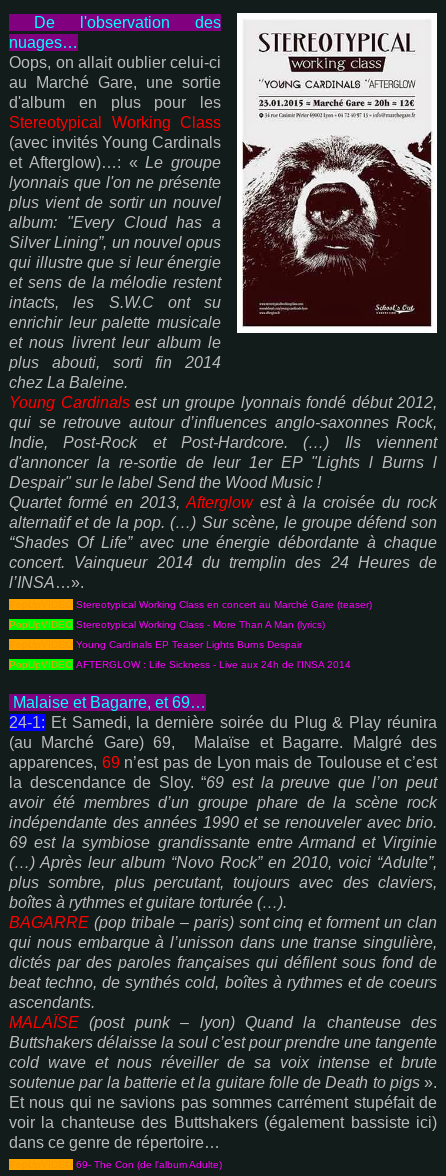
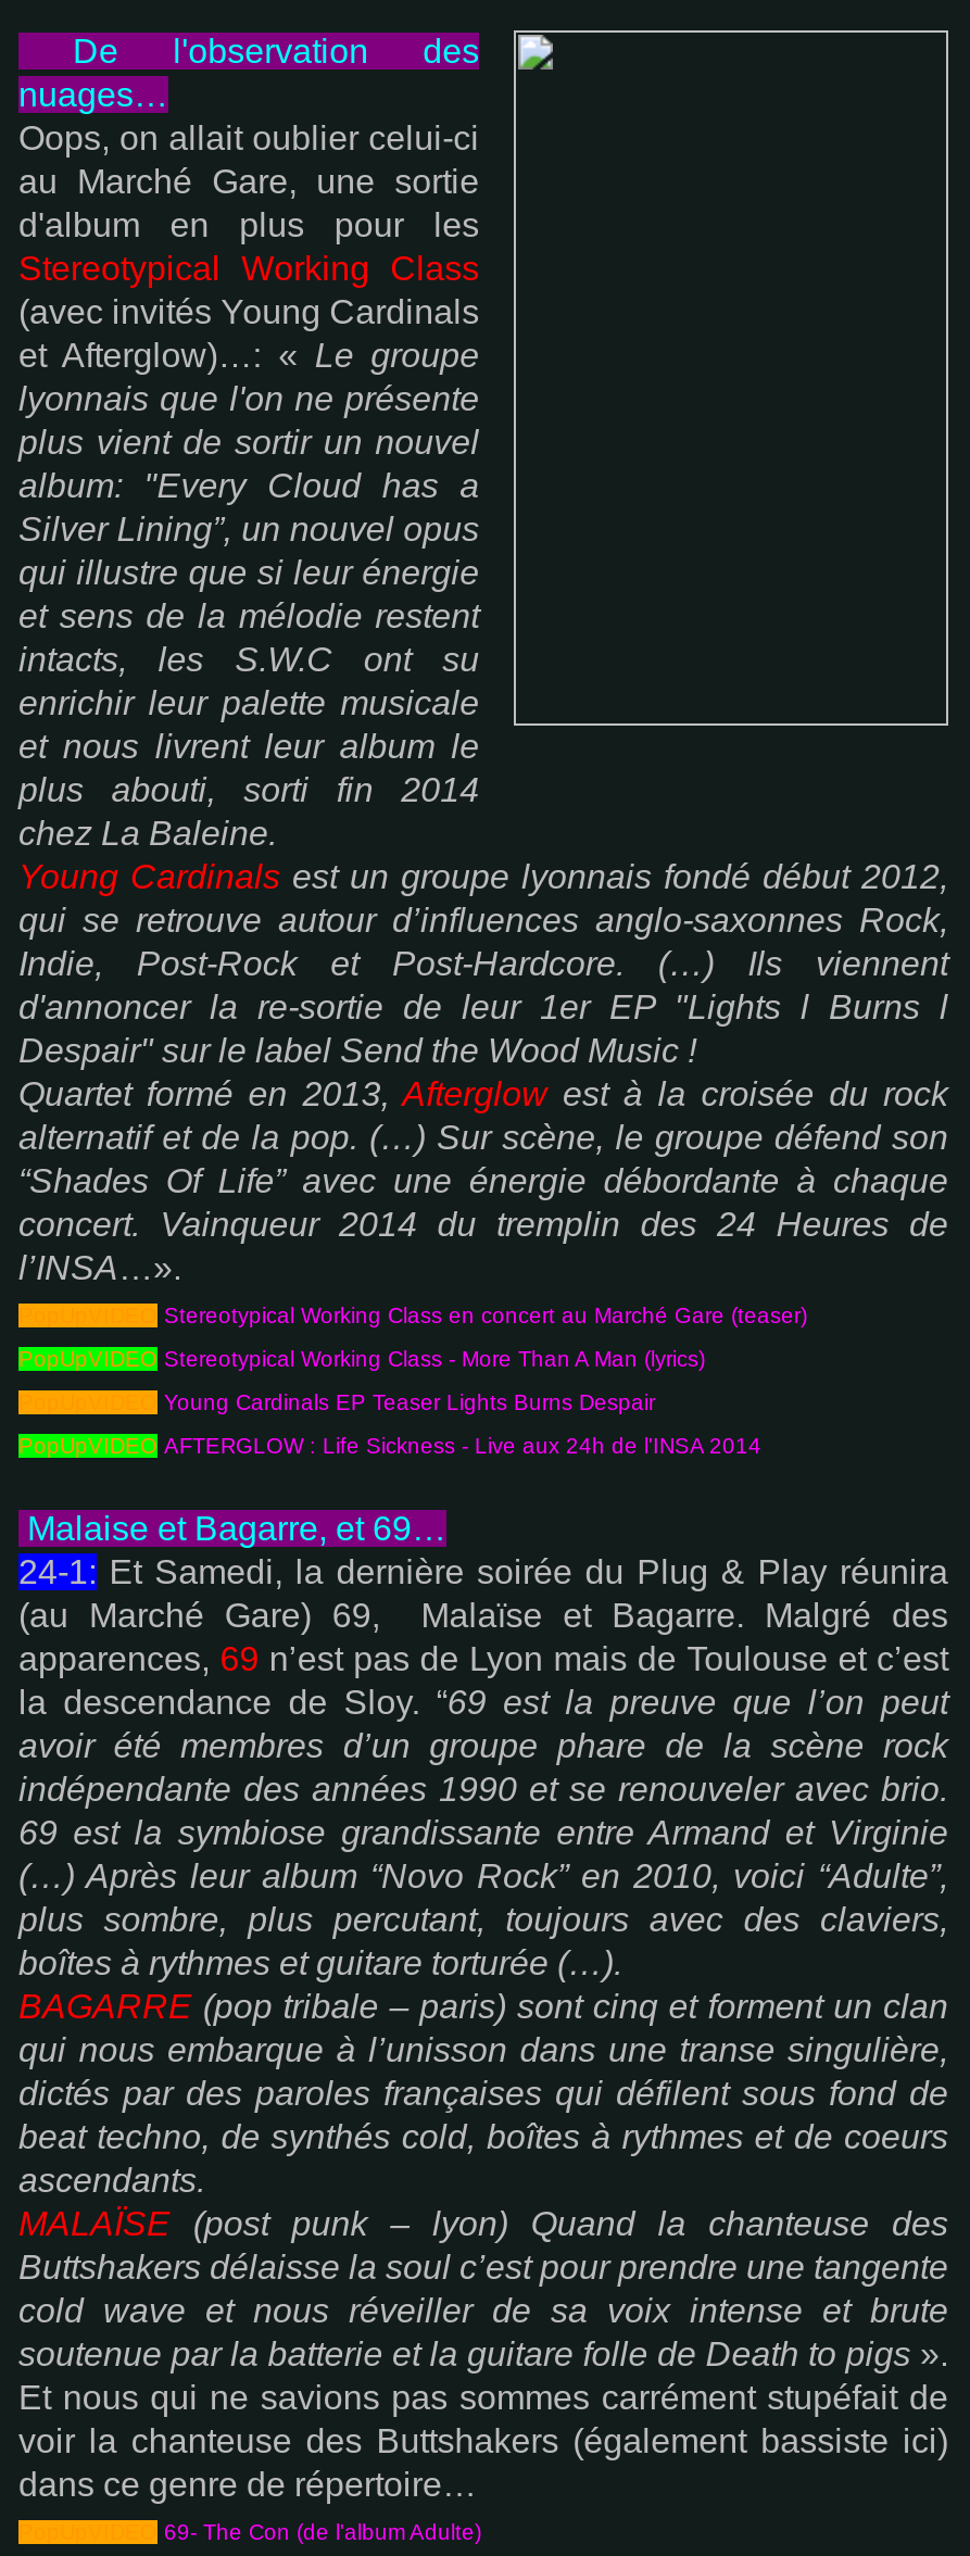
[237,13,437,333] [image] -> none

